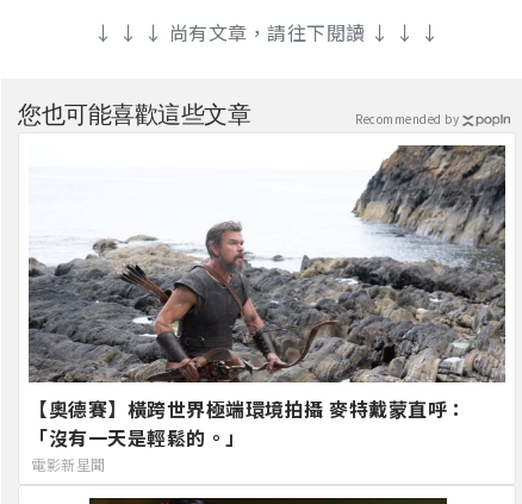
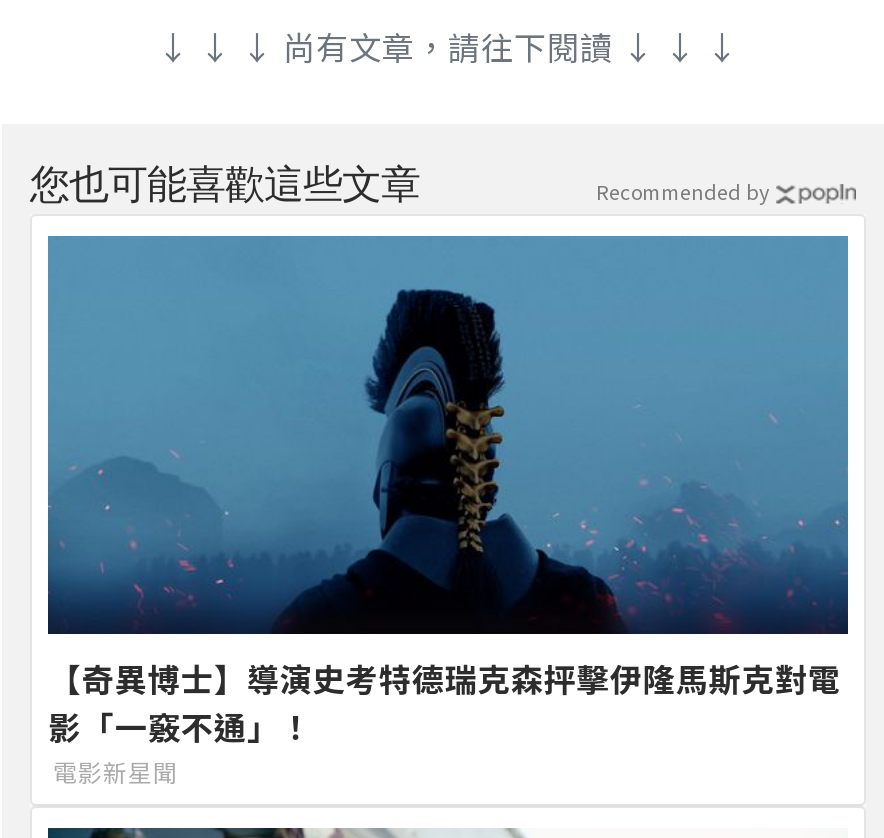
[27,144,507,452] [image] | 【奧德賽】橫跨世界極端環境拍攝 麥特戴蒙直呼： | 「沒有一天是輕鬆的。」 -> [46,234,850,750] [image] | 【奇異博士】導演史考特德瑞克森抨擊伊隆馬斯克對電 | 影「一竅不通」！

